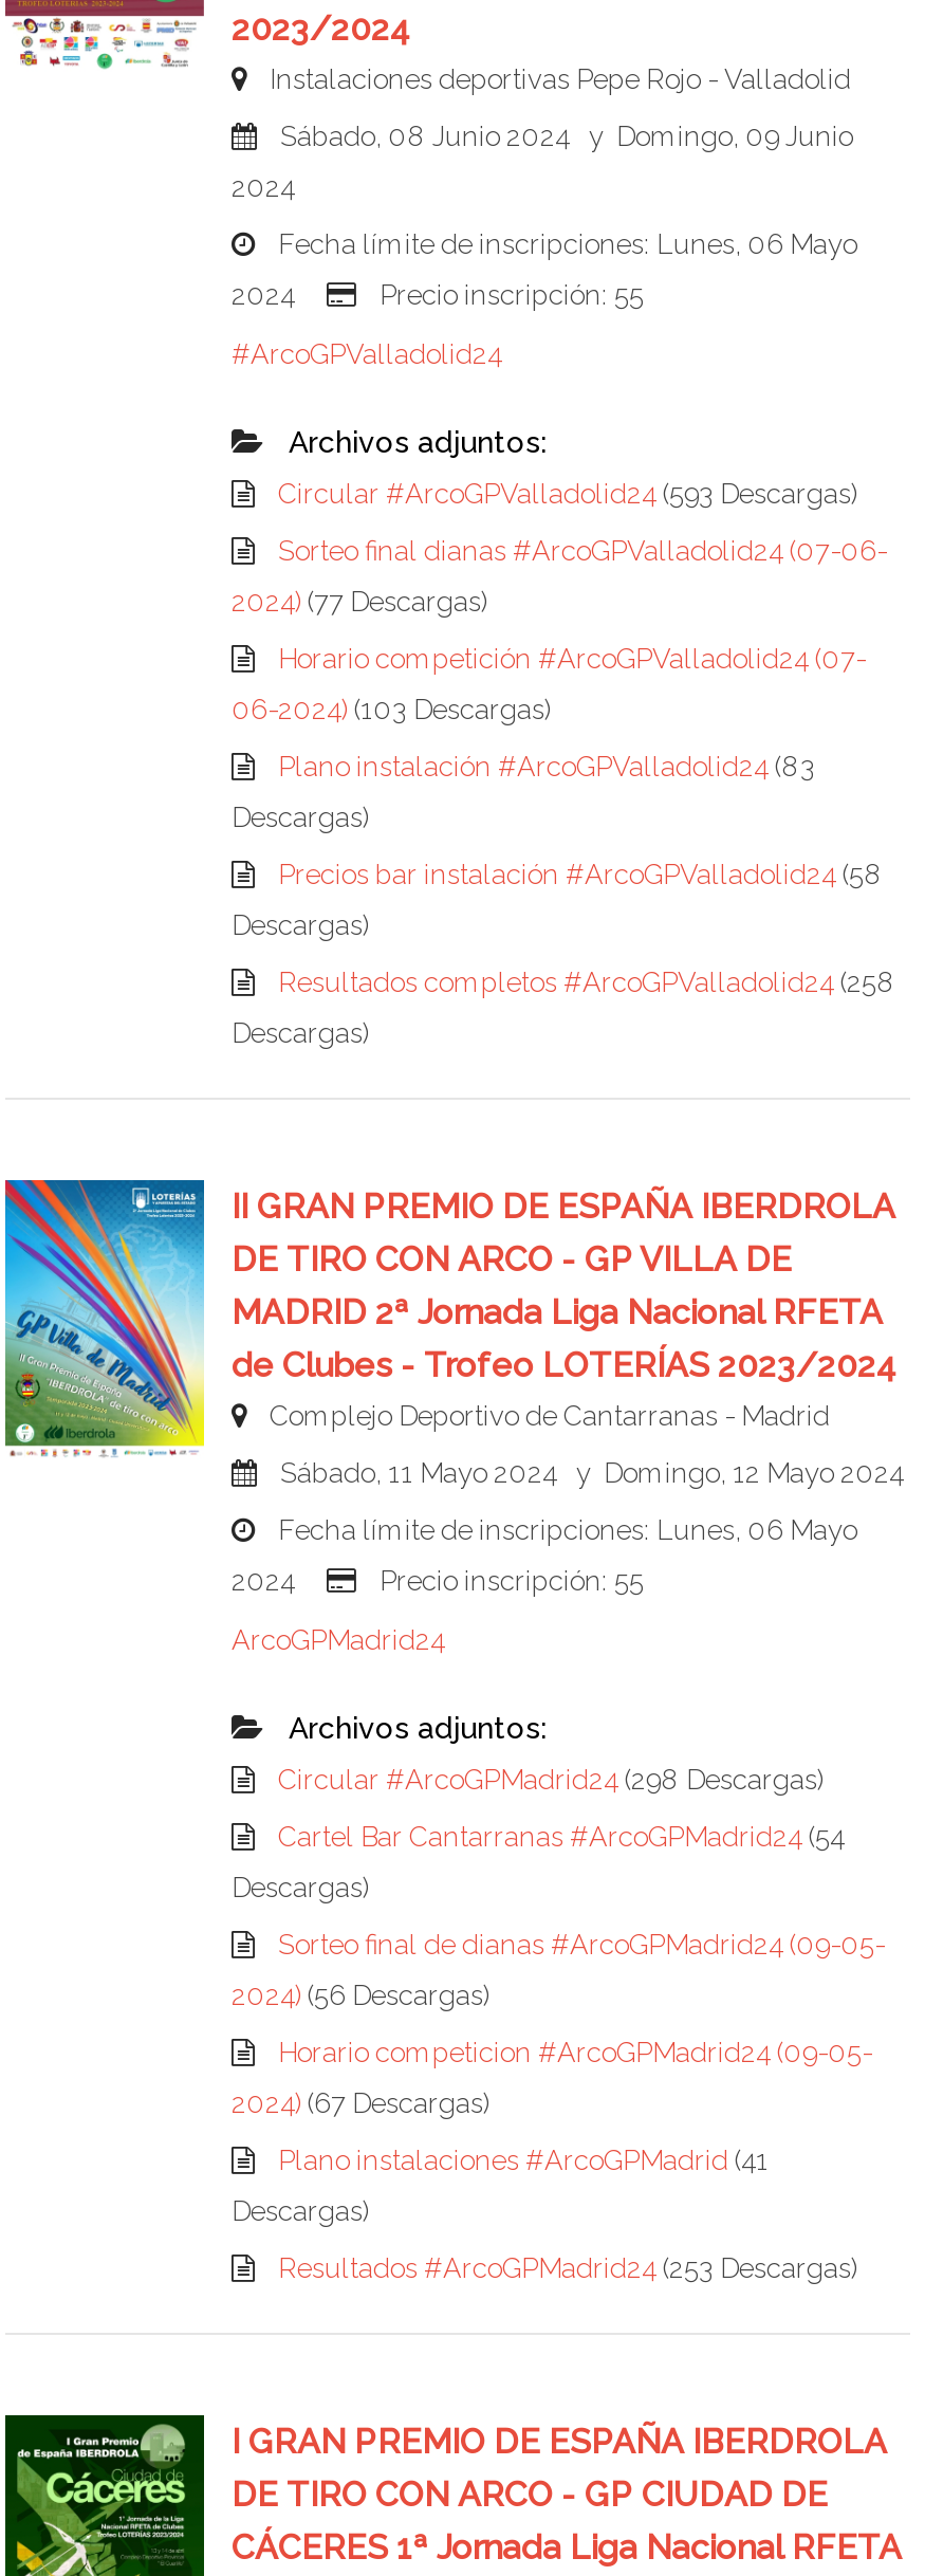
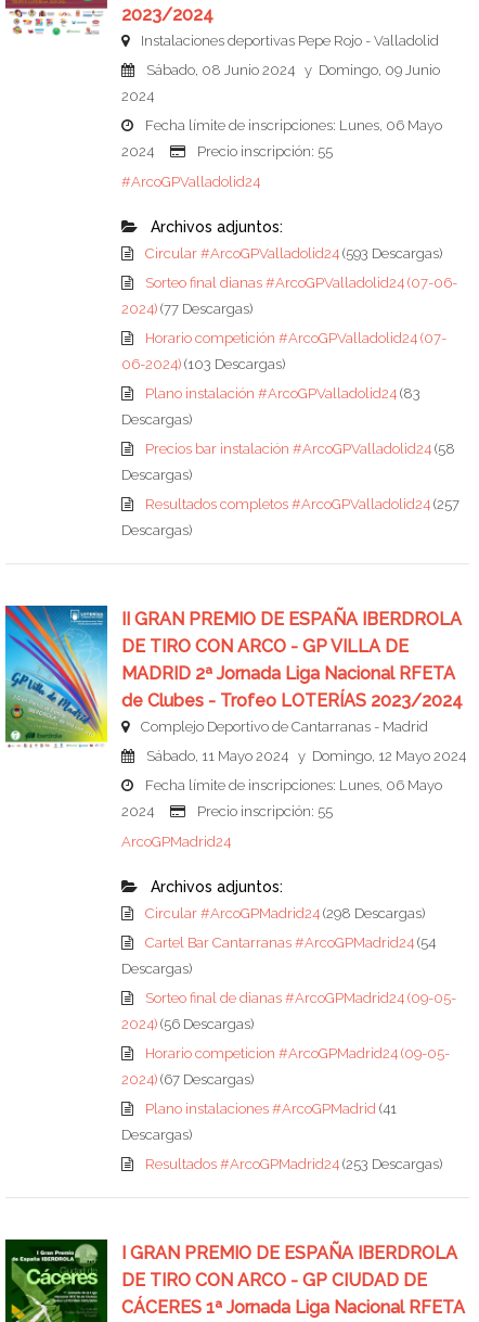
[278,967,895,999] Resultados completos #ArcoGPValladolid24 (258 -> [145,496,459,513] Resultados completos #ArcoGPValladolid24 (257

